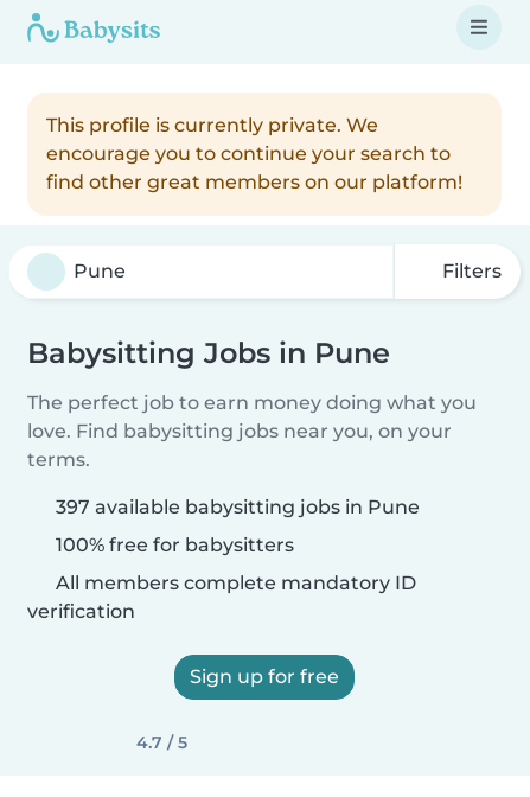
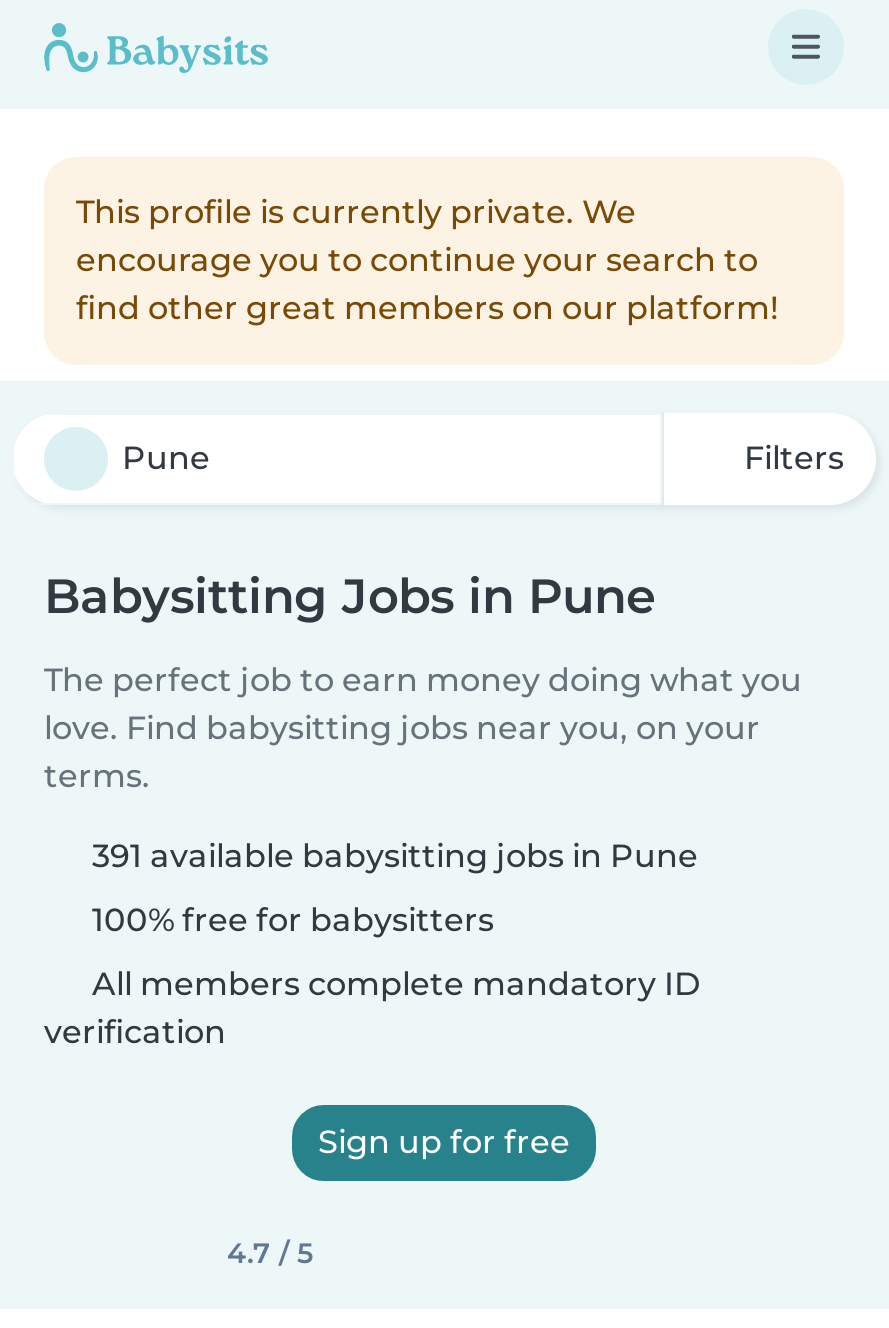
[56,496,420,518] 397 available babysitting jobs in Pune -> [92,837,698,875] 391 available babysitting jobs in Pune

